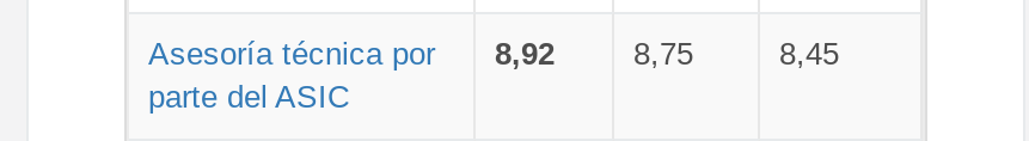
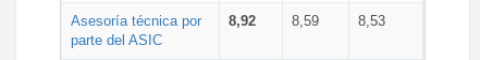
[633,35,839,70] 8,75 | 8,45 -> [292,12,385,28] 8,59 | 8,53

